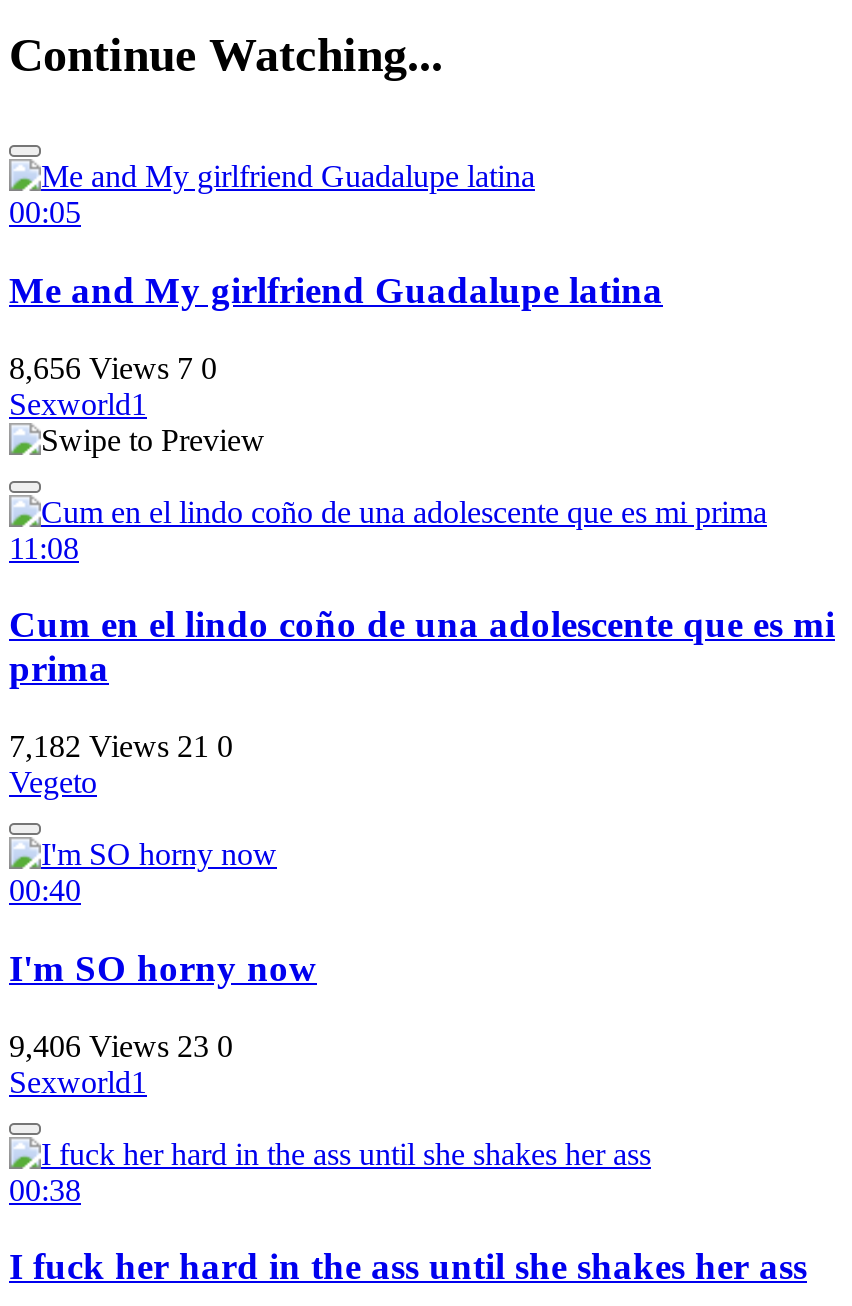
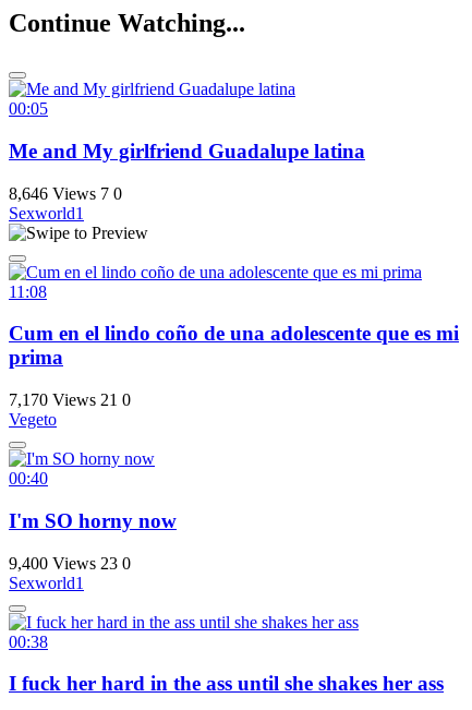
[9,350,217,384] 8,656 Views 7 0 -> [9,184,122,203] 8,646 Views 7 0
[9,729,233,763] 7,182 Views 21 0 -> [9,391,131,409] 7,170 Views 21 0
[9,1028,233,1062] 9,406 Views 23 0 -> [9,553,131,572] 9,400 Views 23 0

